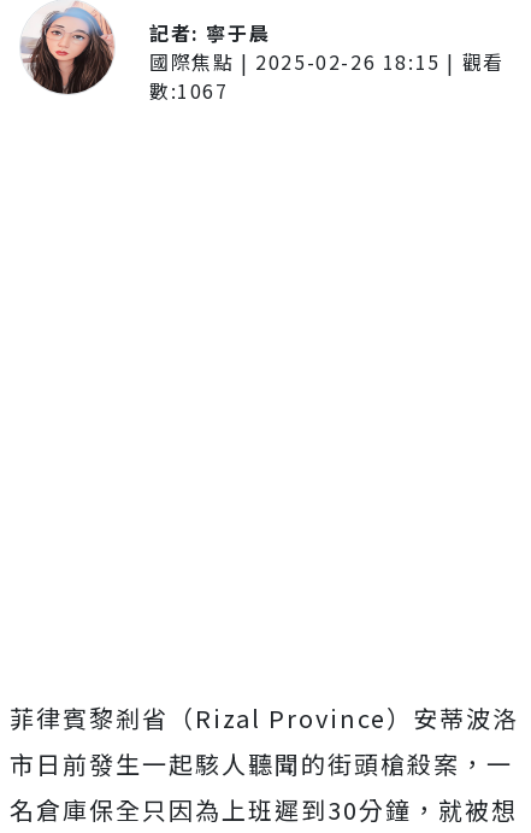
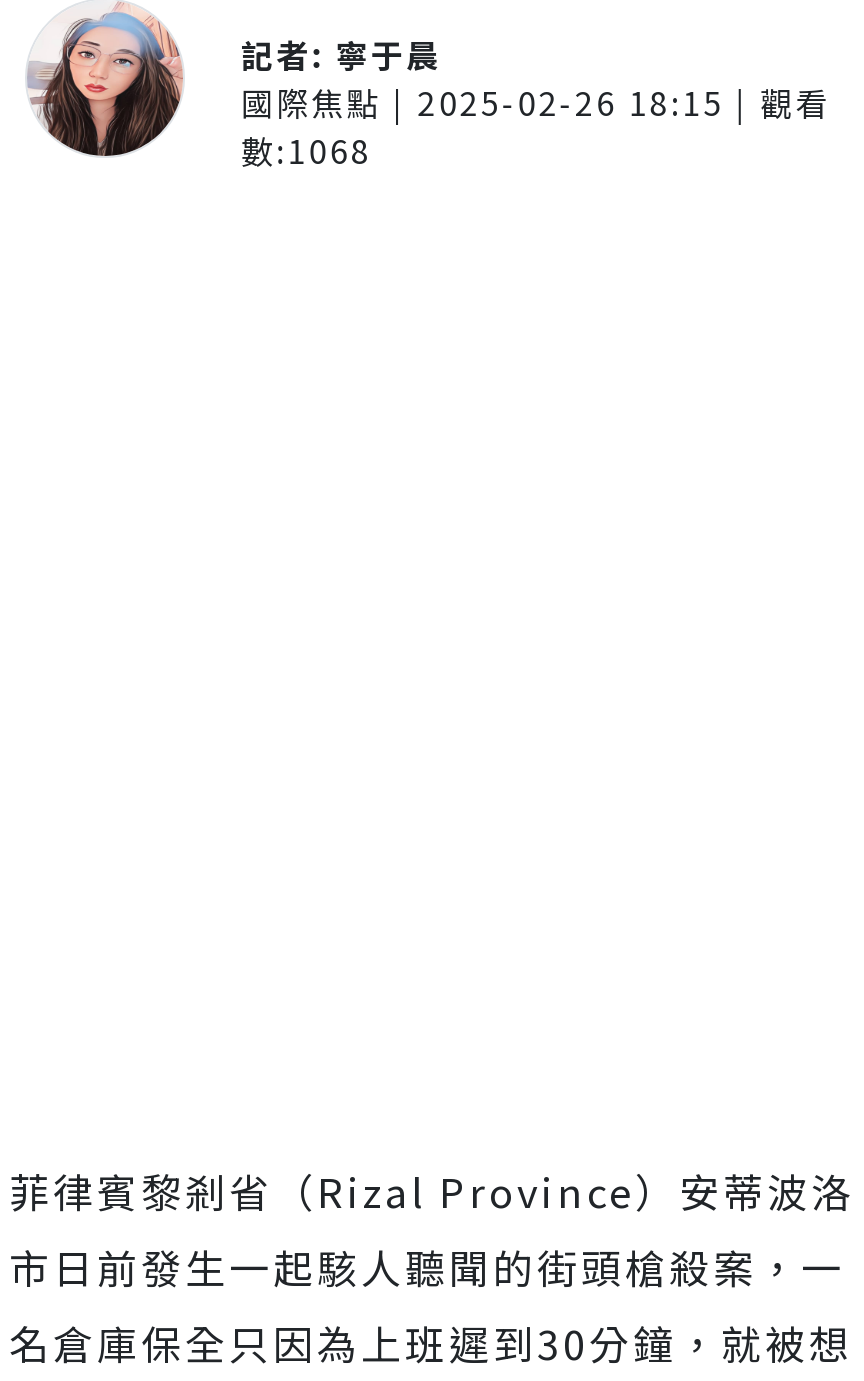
[149,76,228,105] 數:1067 -> [241,126,372,174] 數:1068

